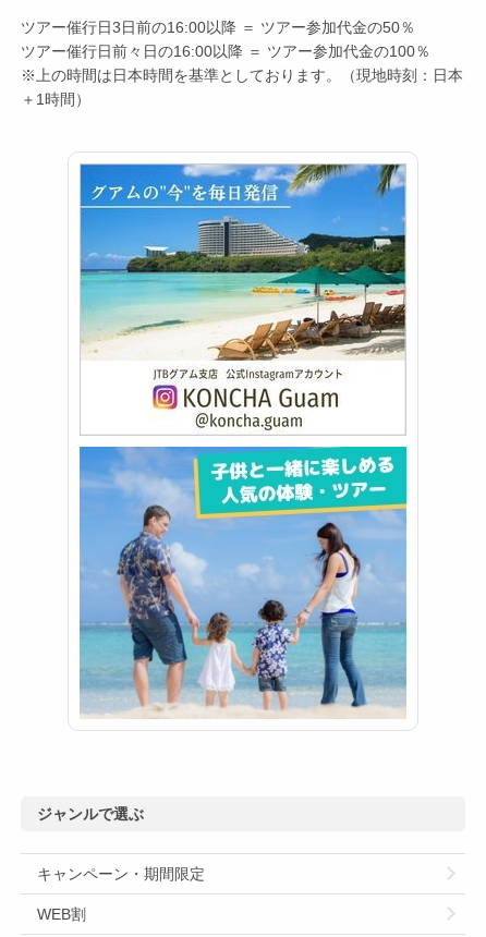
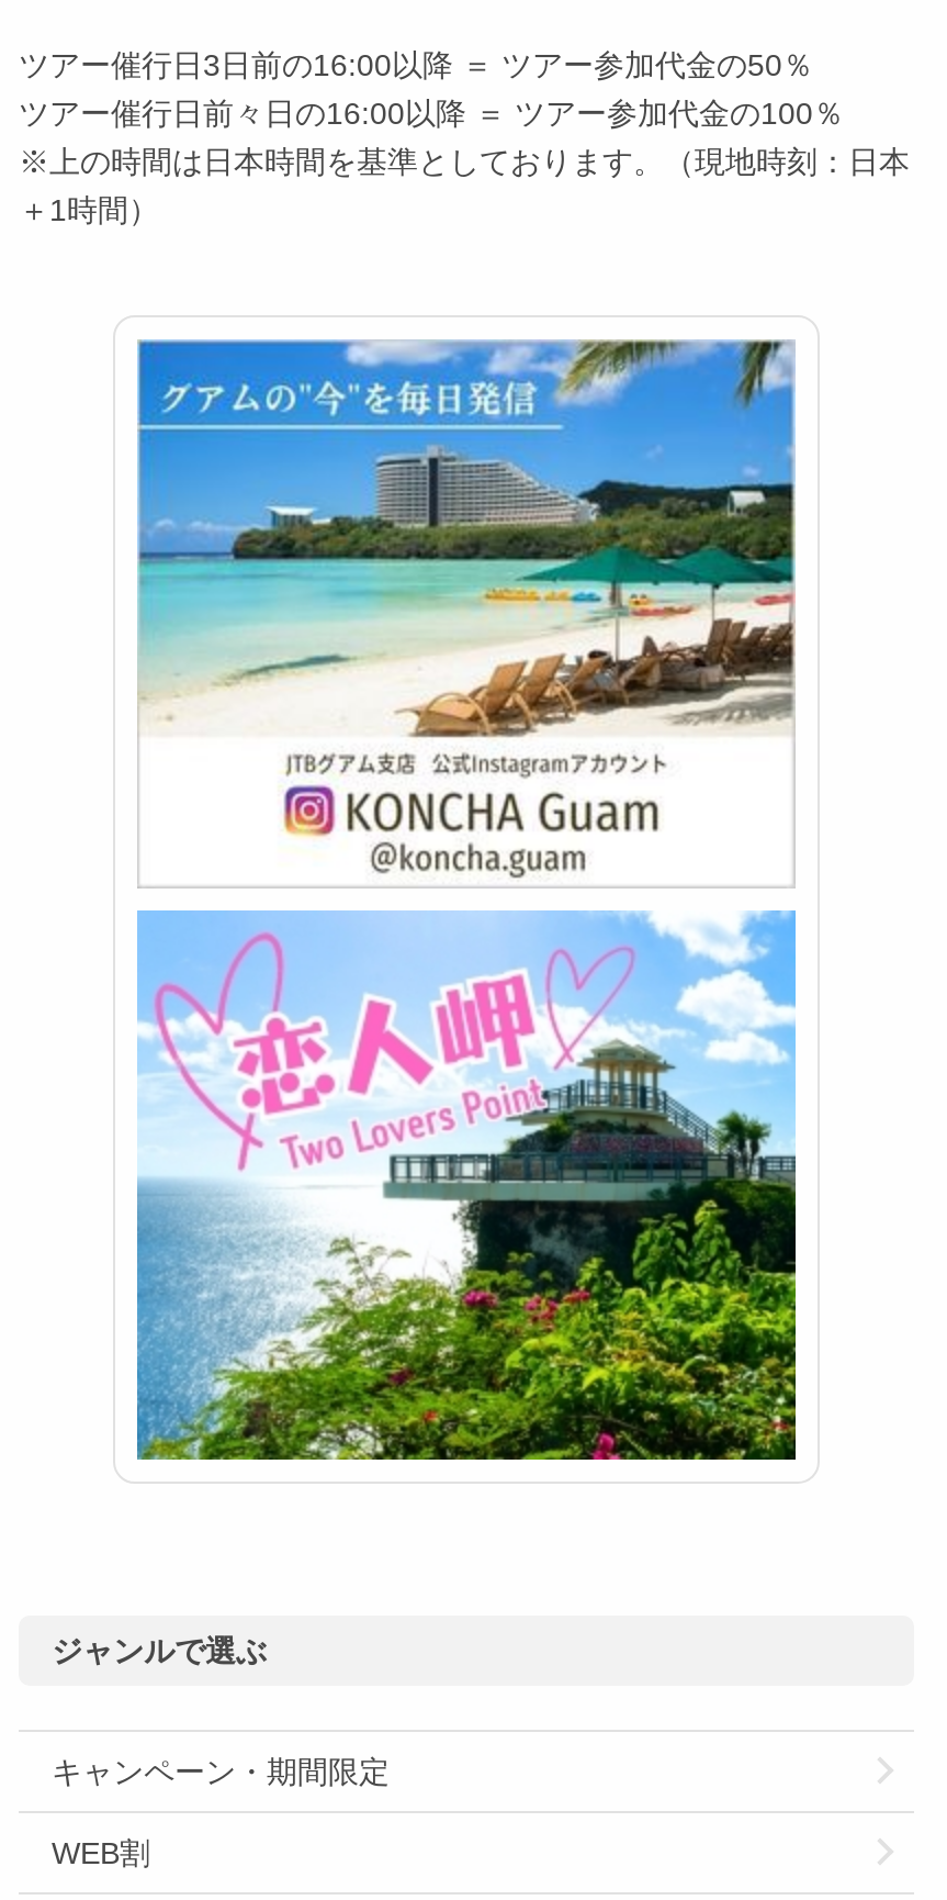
[78,446,408,719] [image] -> [135,910,798,1462] [image]

